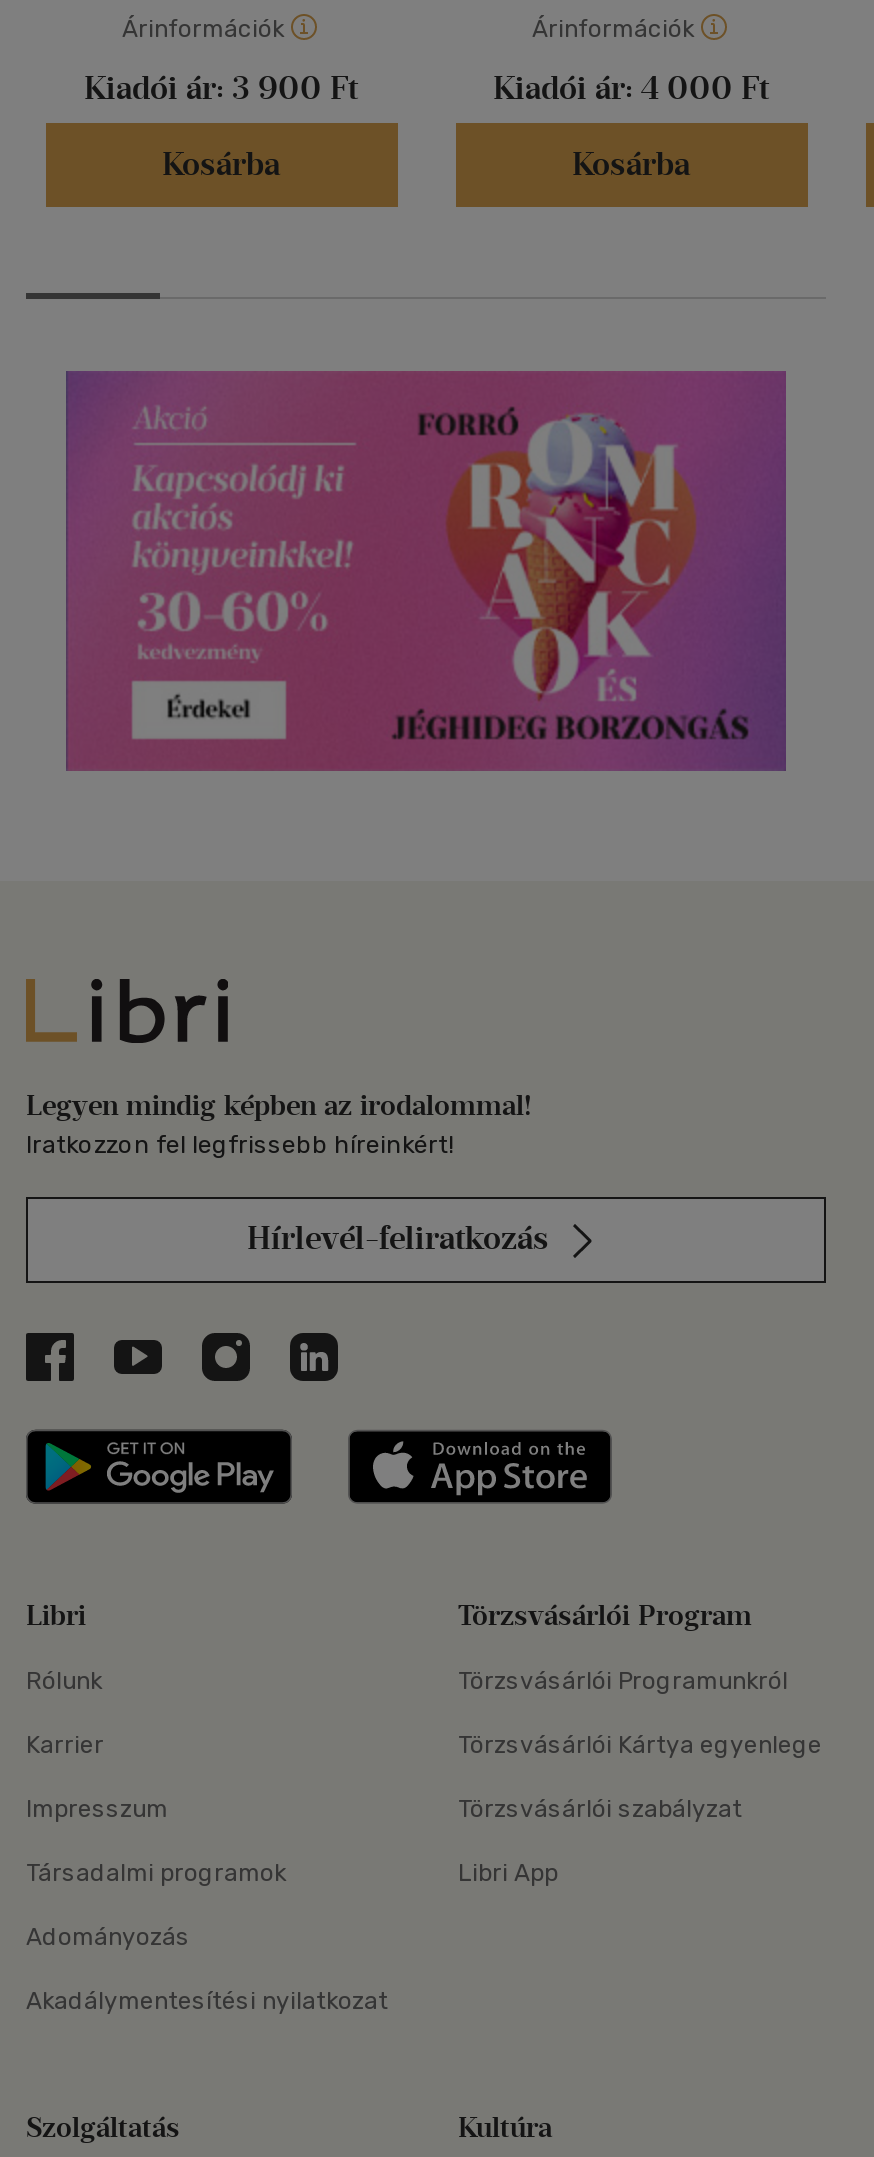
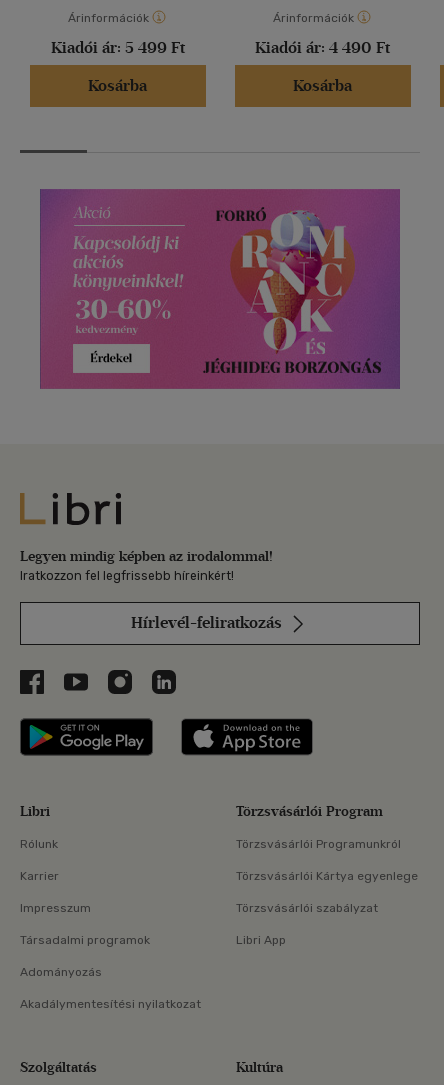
[84,69,358,107] Kiadói ár: 3 900 Ft -> [50,38,184,57] Kiadói ár: 5 499 Ft
[493,69,769,107] Kiadói ár: 4 000 Ft -> [255,38,390,57] Kiadói ár: 4 490 Ft

